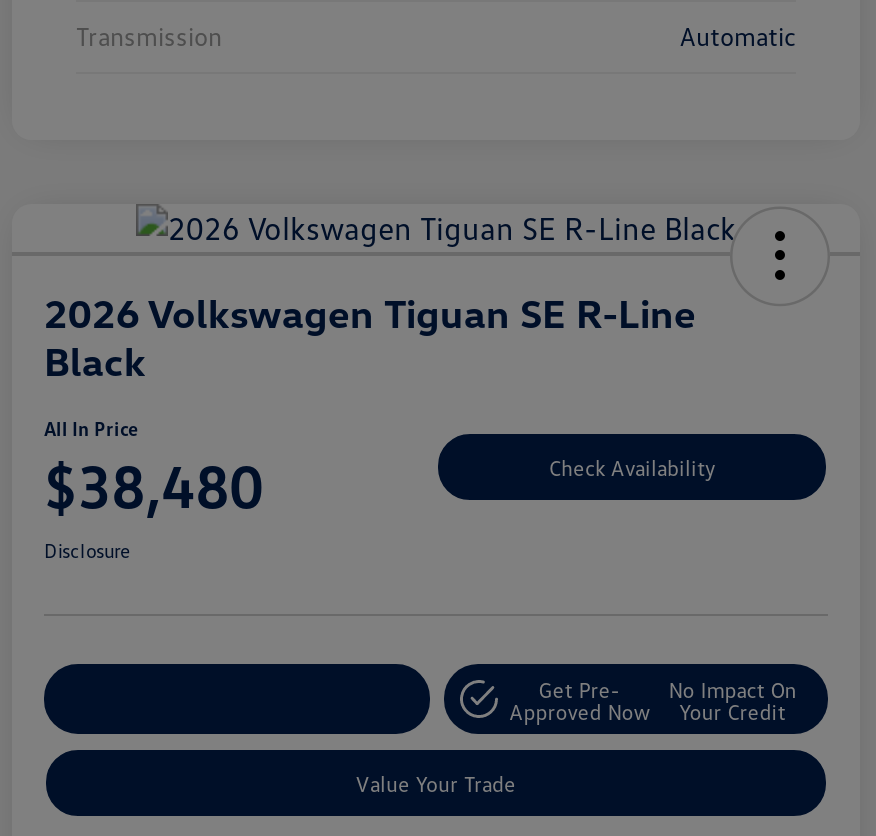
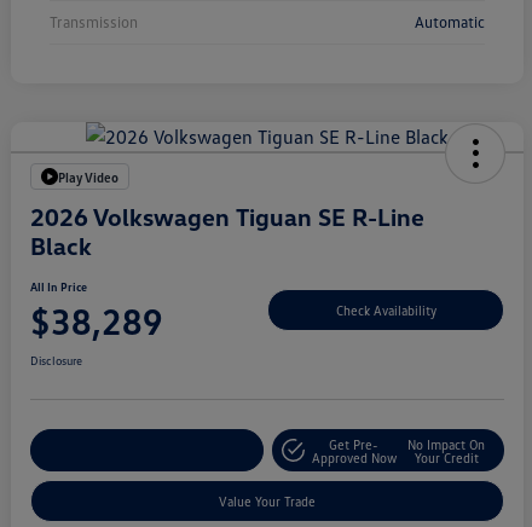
none -> [58,169,118,185] Play Video
[44,448,264,522] $38,480 -> [30,299,163,344] $38,289

